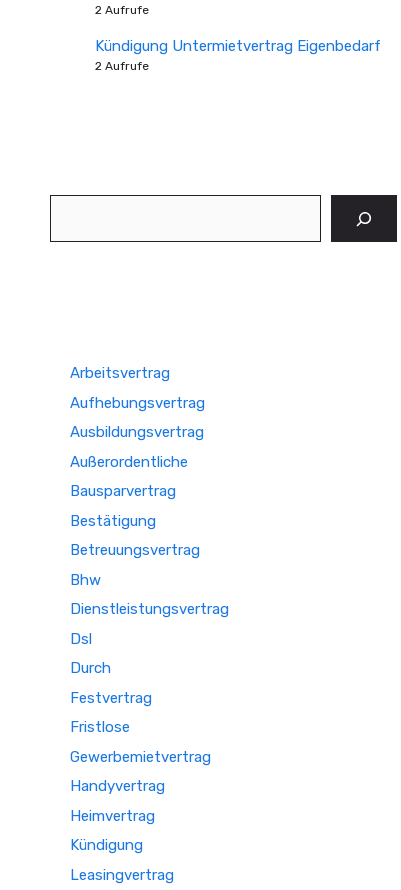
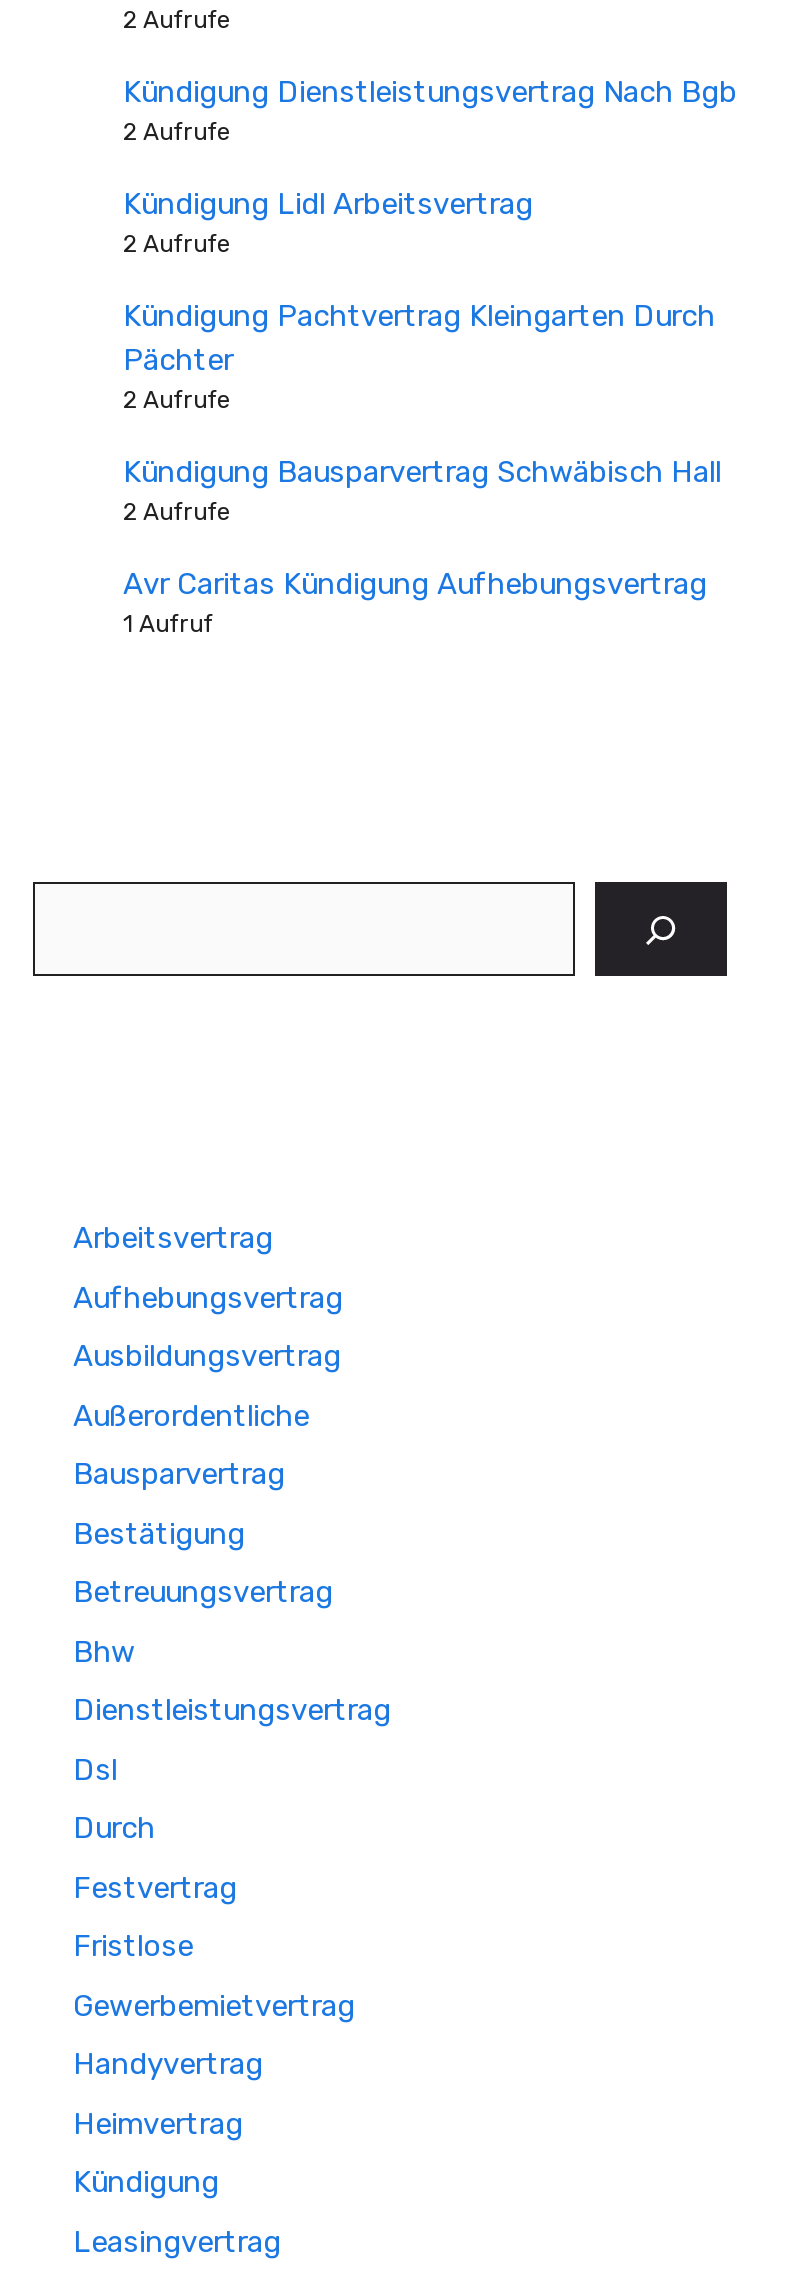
[95,37,381,55] Kündigung Untermietvertrag Eigenbedarf -> [123,74,737,110] Kündigung Dienstleistungsvertrag Nach Bgb
none -> [123,186,721,638] Kündigung Lidl Arbeitsvertrag | 2 Aufrufe | Kündigung Pachtvertrag Kleingarten Durch | Pächter | 2 Aufrufe | Kündigung Bausparvertrag Schwäbisch Hall | 2 Aufrufe | Avr Caritas Kündigung Aufhebungsvertrag | 1 Aufruf

